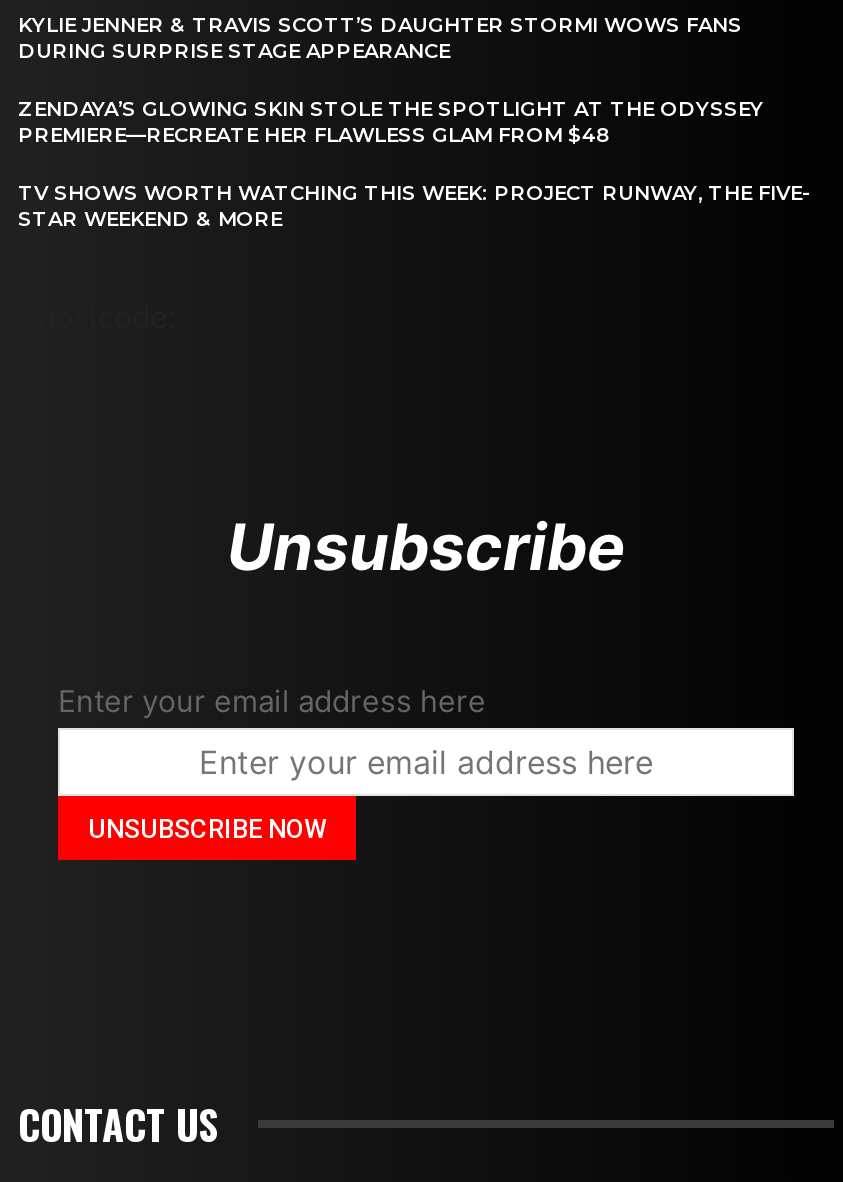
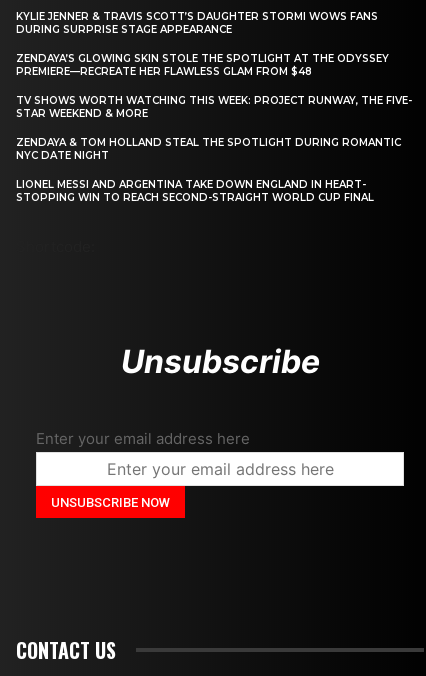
none -> [16,136,401,204] ZENDAYA & TOM HOLLAND STEAL THE SPOTLIGHT DURING ROMANTIC | NYC DATE NIGHT | LIONEL MESSI AND ARGENTINA TAKE DOWN ENGLAND IN HEART- | STOPPING WIN TO REACH SECOND-STRAIGHT WORLD CUP FINAL

